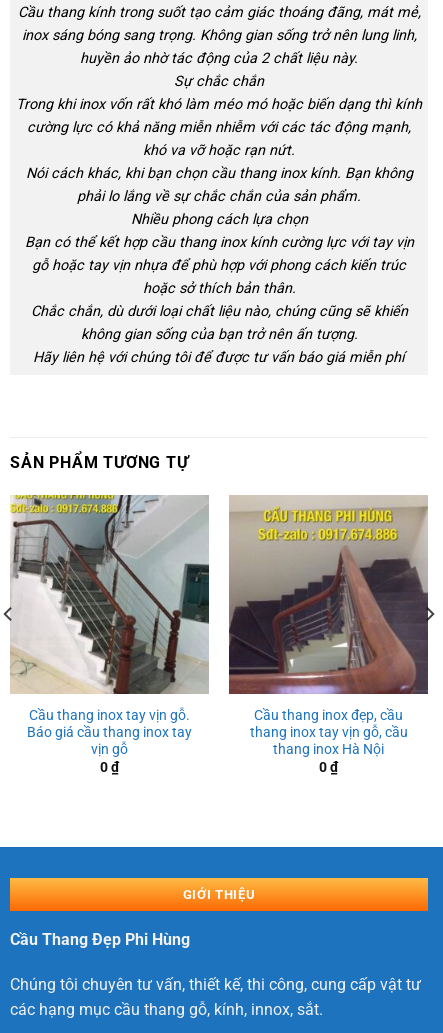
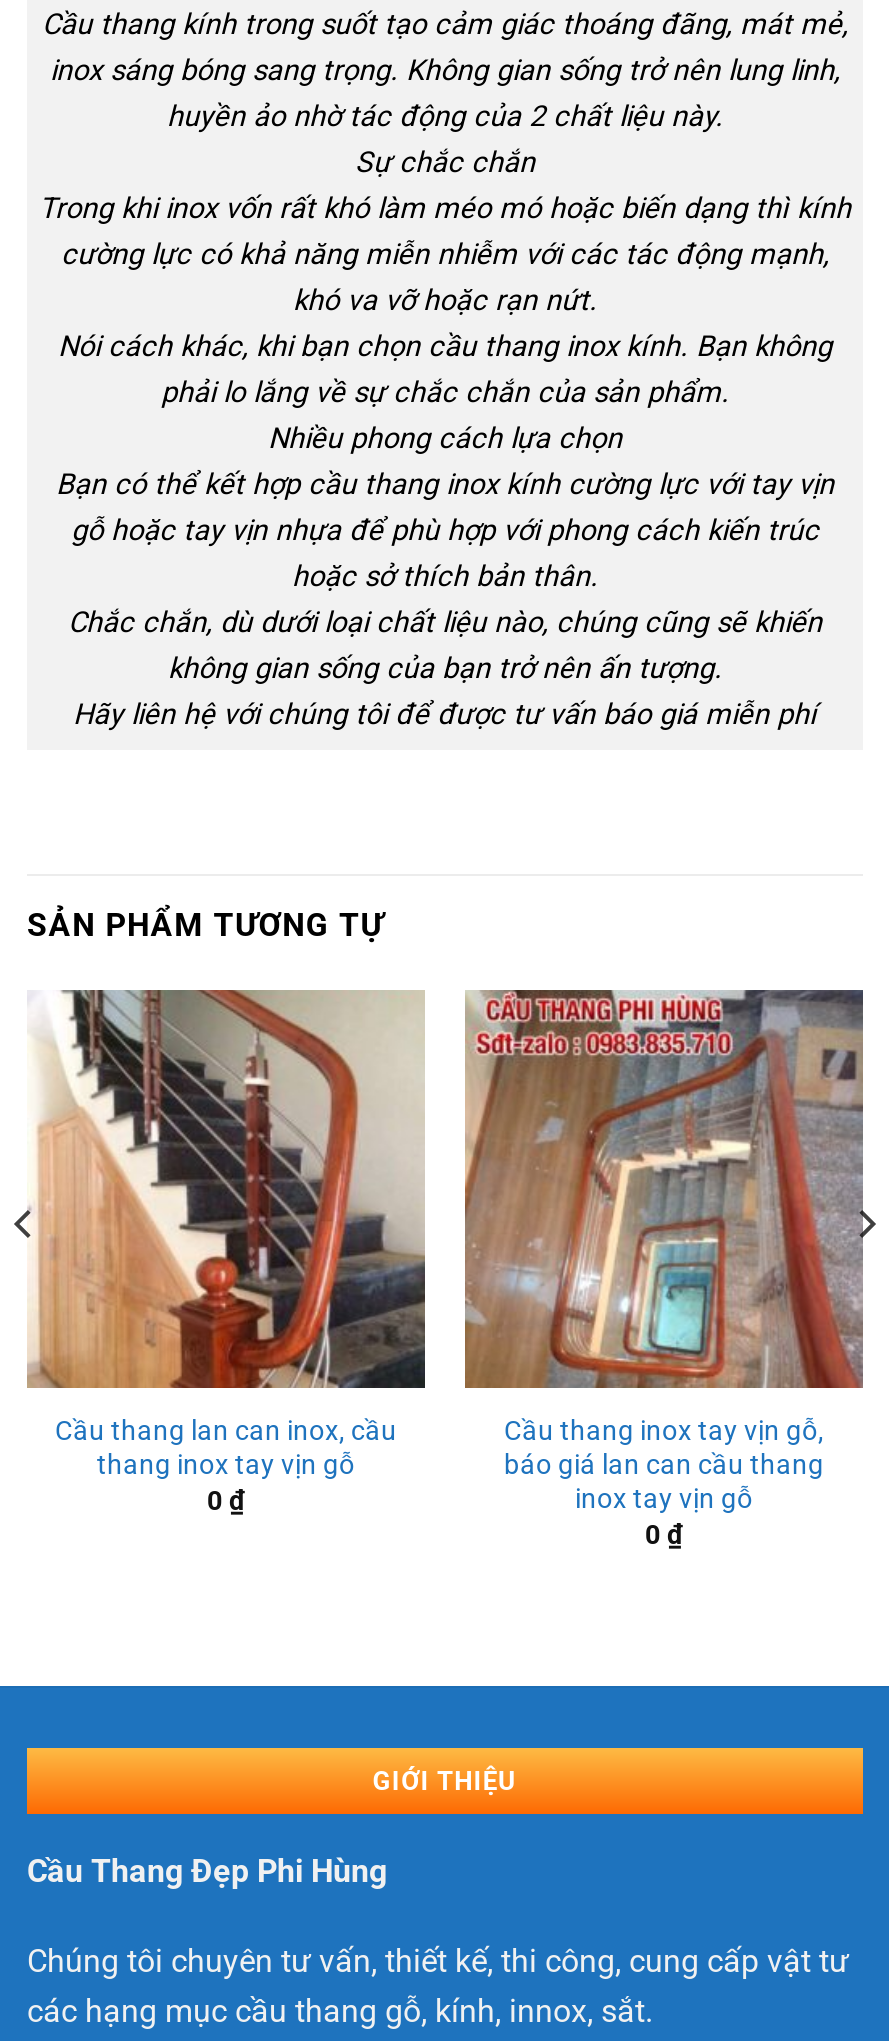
[9,494,210,757] [image] | Cầu thang inox tay vịn gỗ. | Báo giá cầu thang inox tay | vịn gỗ -> [27,988,425,1479] [image] | Cầu thang lan can inox, cầu | thang inox tay vịn gỗ
[228,496,429,757] [image] | Cầu thang inox đẹp, cầu | thang inox tay vịn gỗ, cầu | thang inox Hà Nội -> [463,990,863,1513] [image] | Cầu thang inox tay vịn gỗ, | báo giá lan can cầu thang | inox tay vịn gỗ

